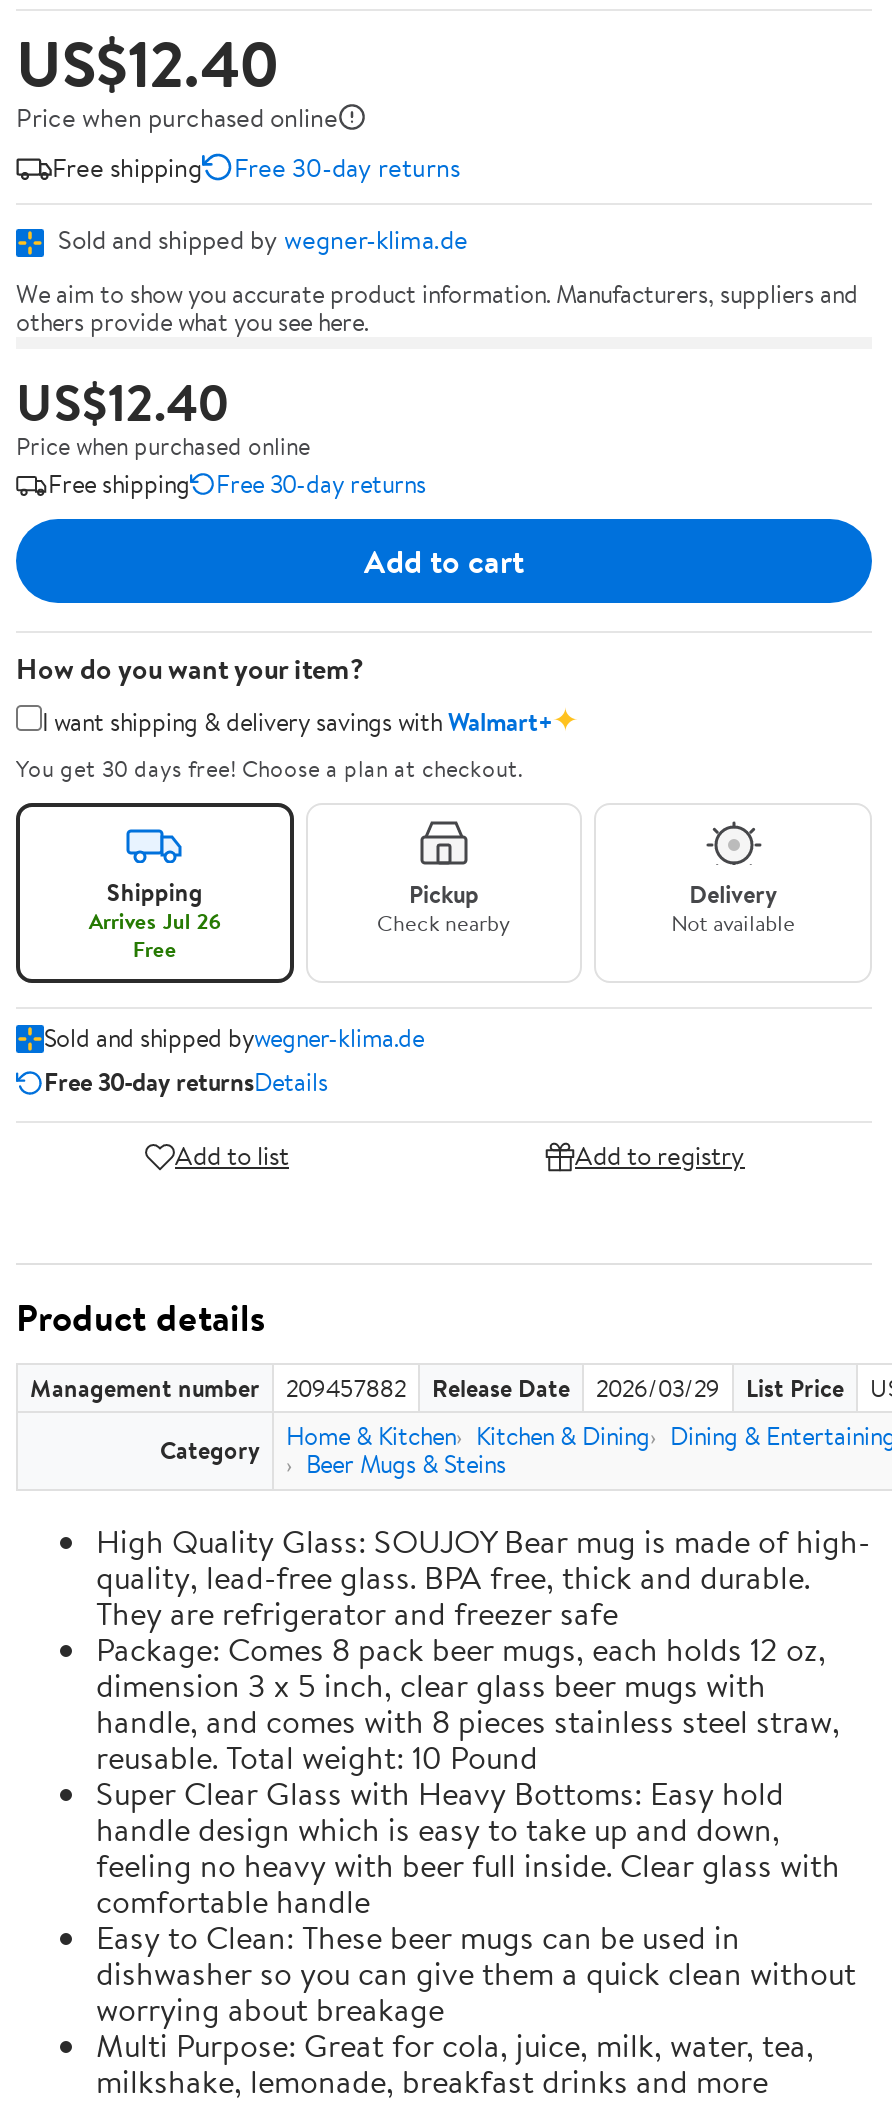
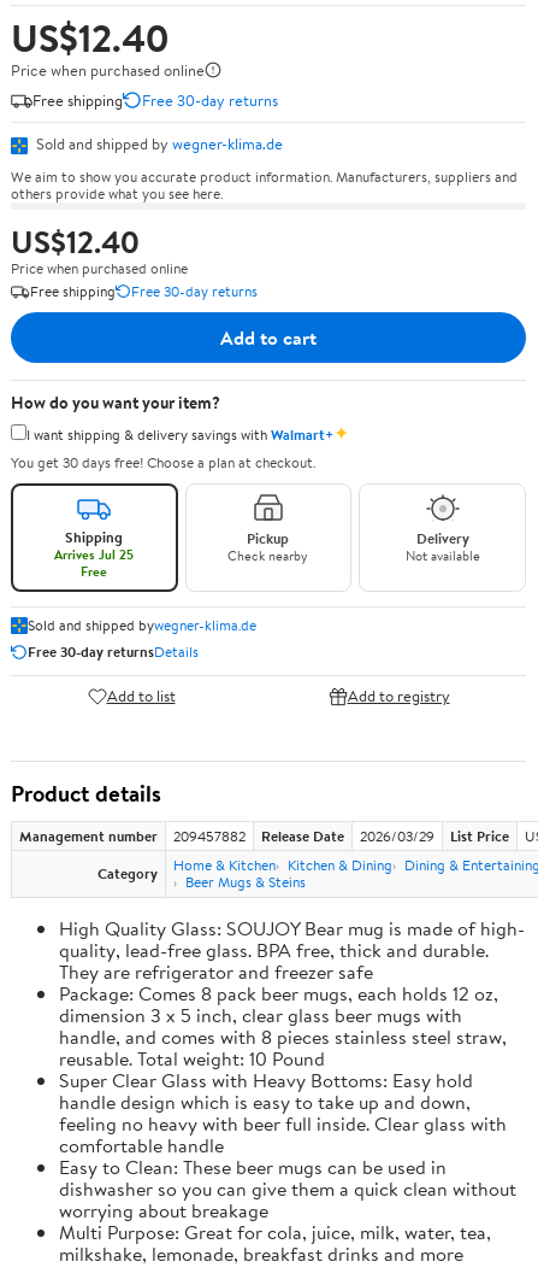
[89,905,221,937] Arrives Jul 26 -> [55,545,134,564] Arrives Jul 25

